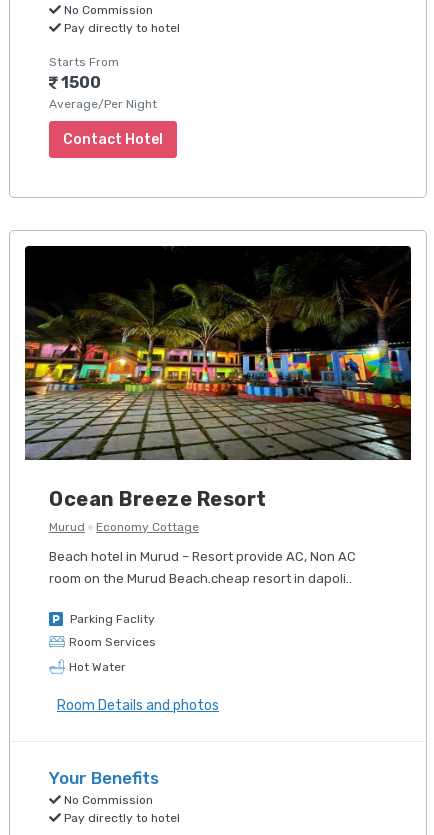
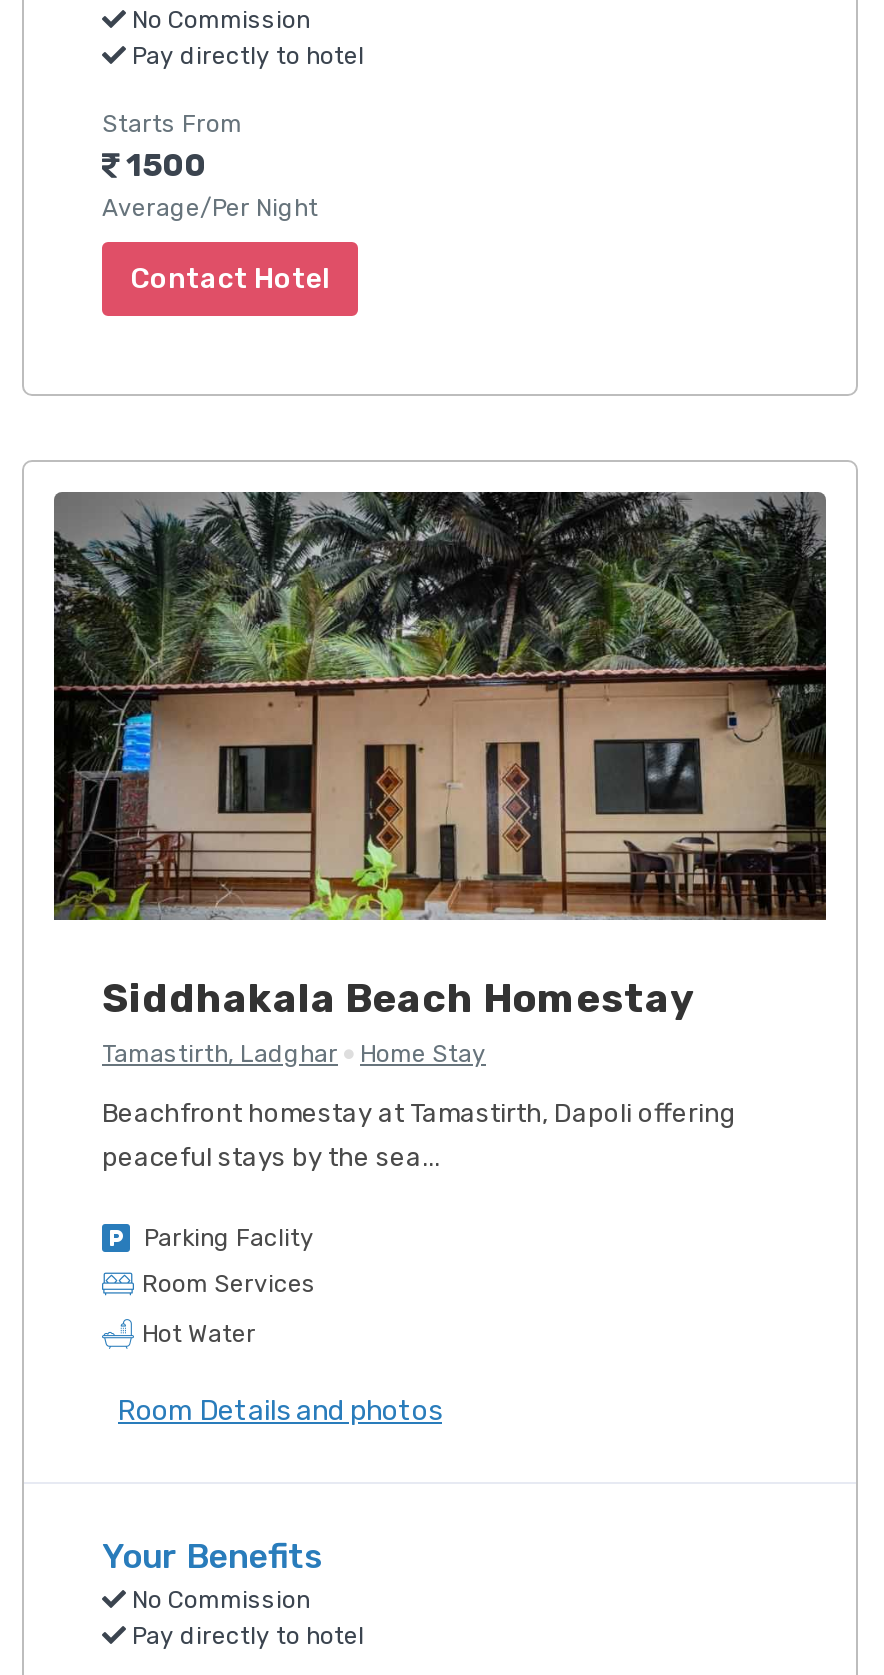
[24,246,412,534] [image] | Ocean Breeze Resort | Murud | Economy Cottage -> [52,490,828,1068] [image] | Siddhakala Beach Homestay | Tamastirth, Ladghar | Home Stay
[49,549,356,564] Beach hotel in Murud – Resort provide AC, Non AC -> [102,1098,736,1128] Beachfront homestay at Tamastirth, Dapoli offering
[49,571,352,586] room on the Murud Beach.cheap resort in dapoli.. -> [102,1142,440,1172] peaceful stays by the sea...

